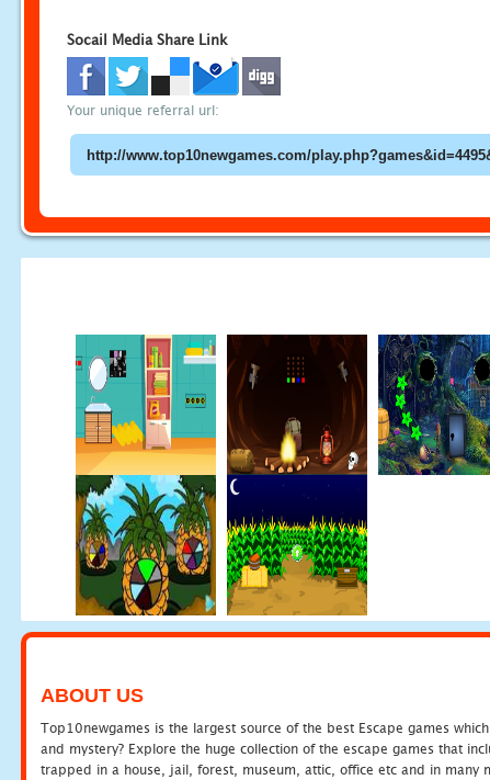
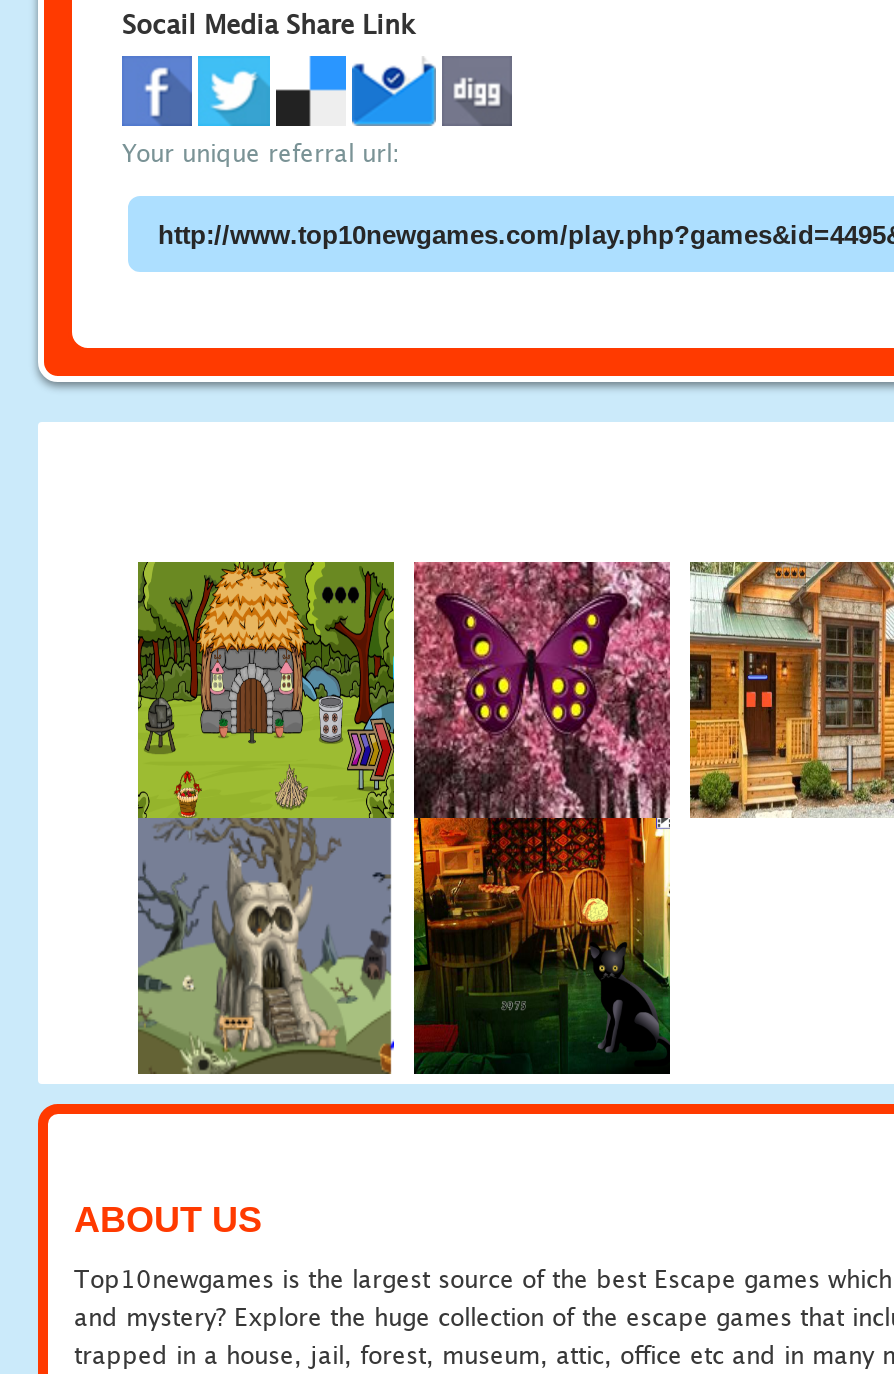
[75,334,217,617] [image] -> [136,560,396,1076] [image]
[226,334,368,617] [image] -> [412,560,672,1076] [image]
[377,334,487,476] [image] -> [688,560,888,820] [image]

